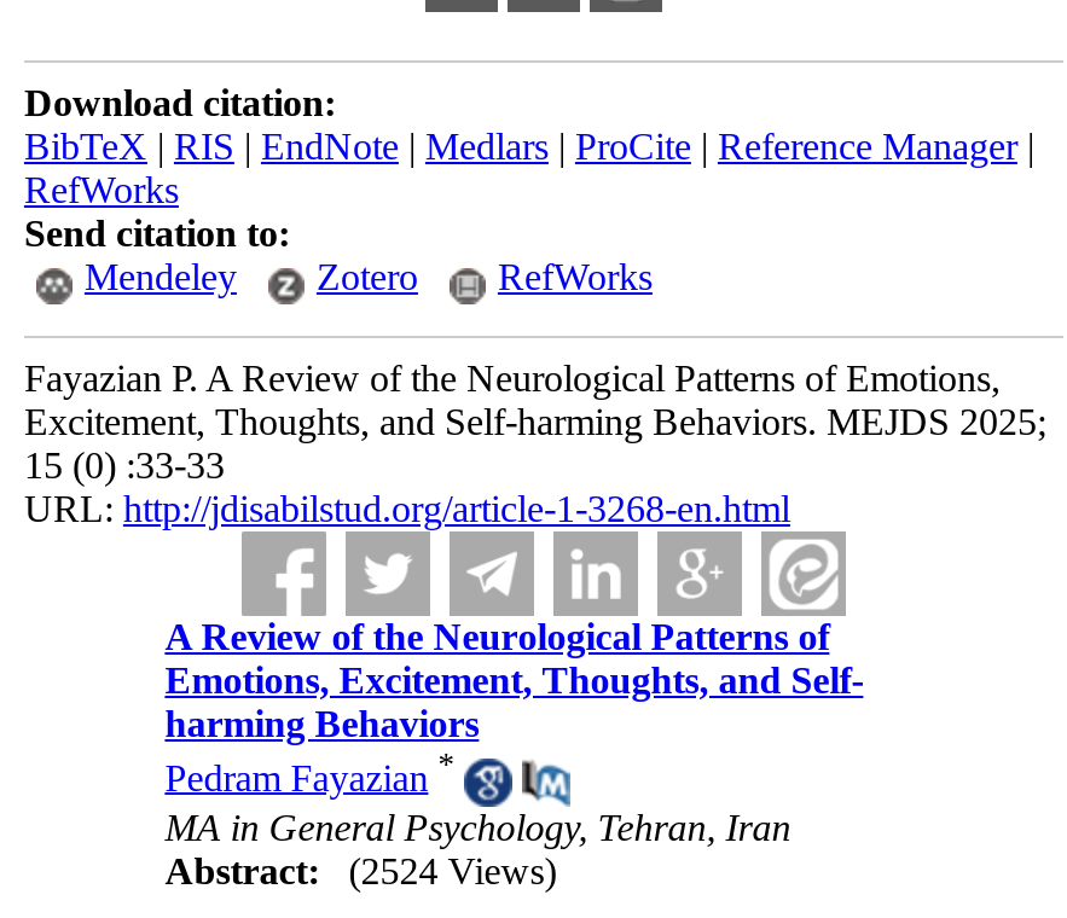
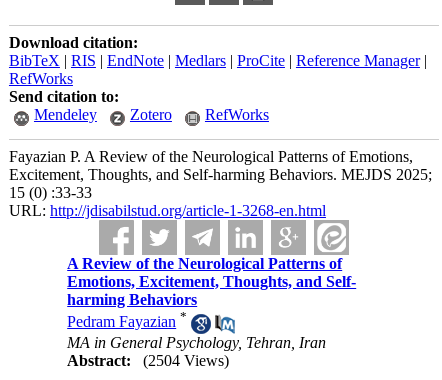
[165,850,556,891] Abstract: (2524 Views) -> [67,352,229,369] Abstract: (2504 Views)

